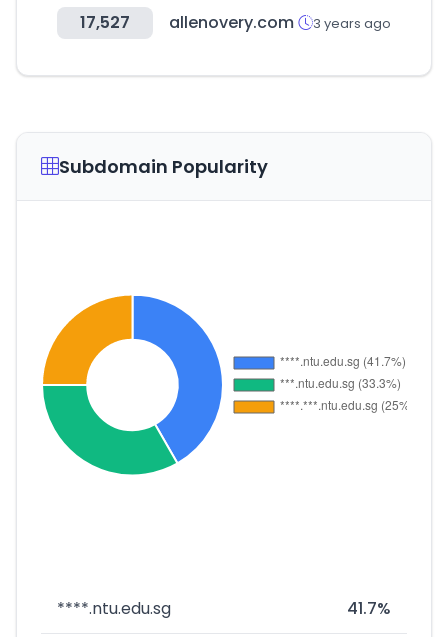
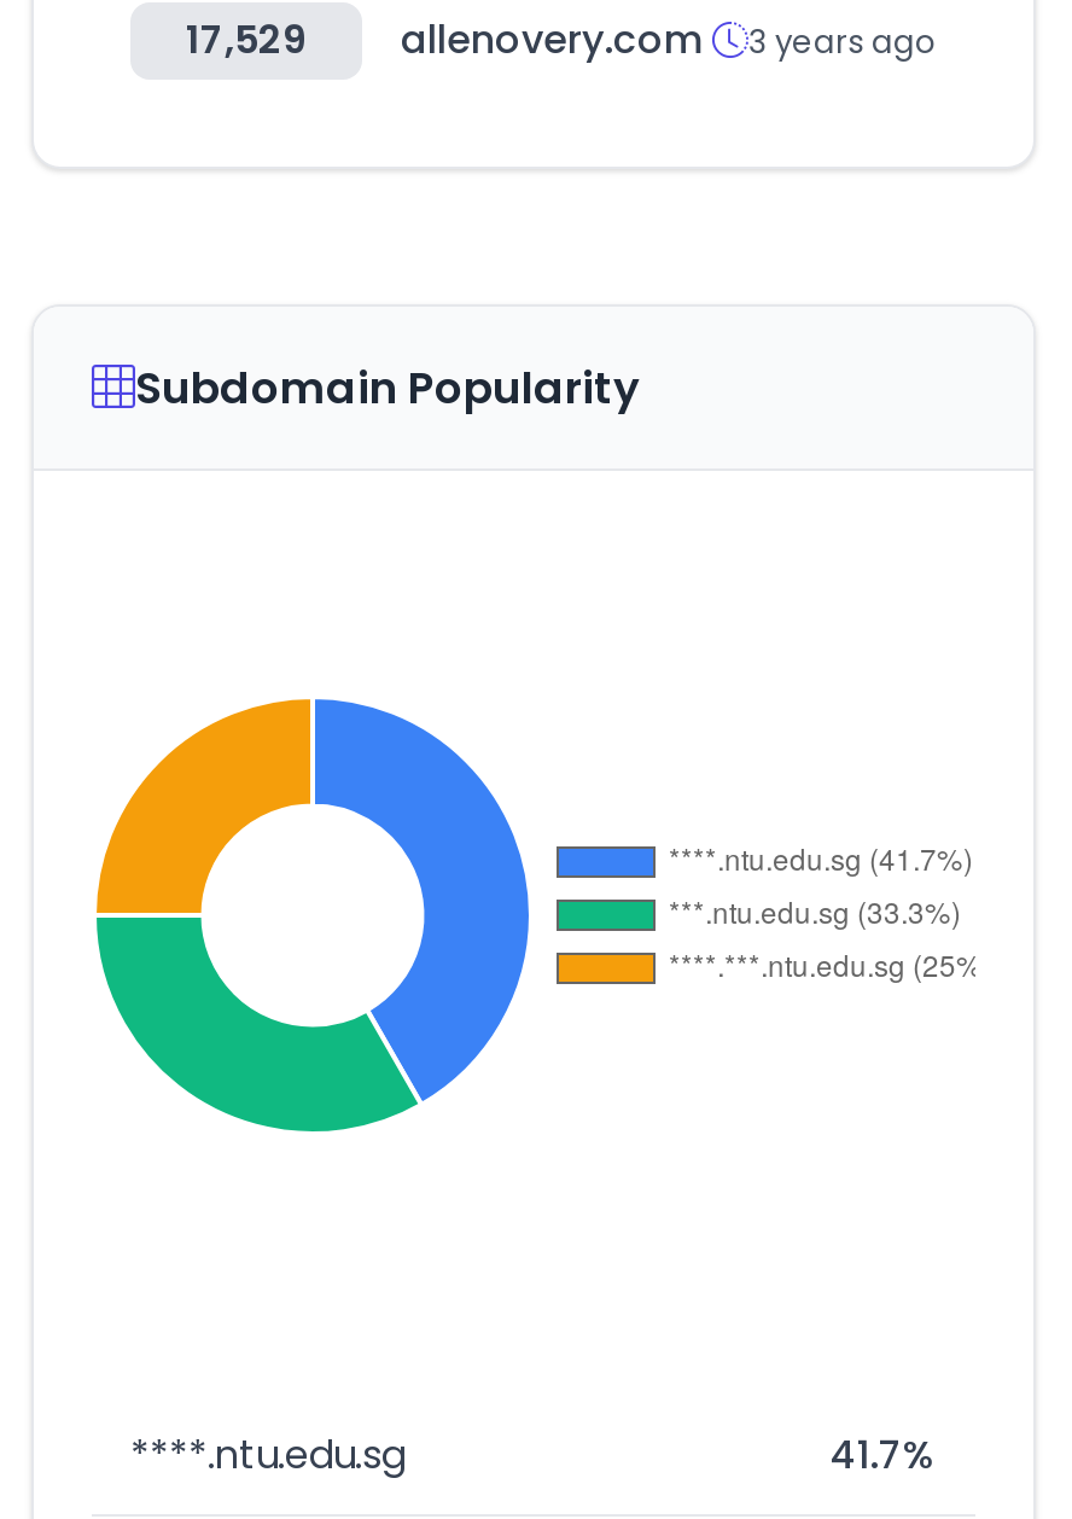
[80,11,391,34] 17,527 allenovery.com 3 years ago -> [186,12,937,68] 17,529 allenovery.com 3 years ago

